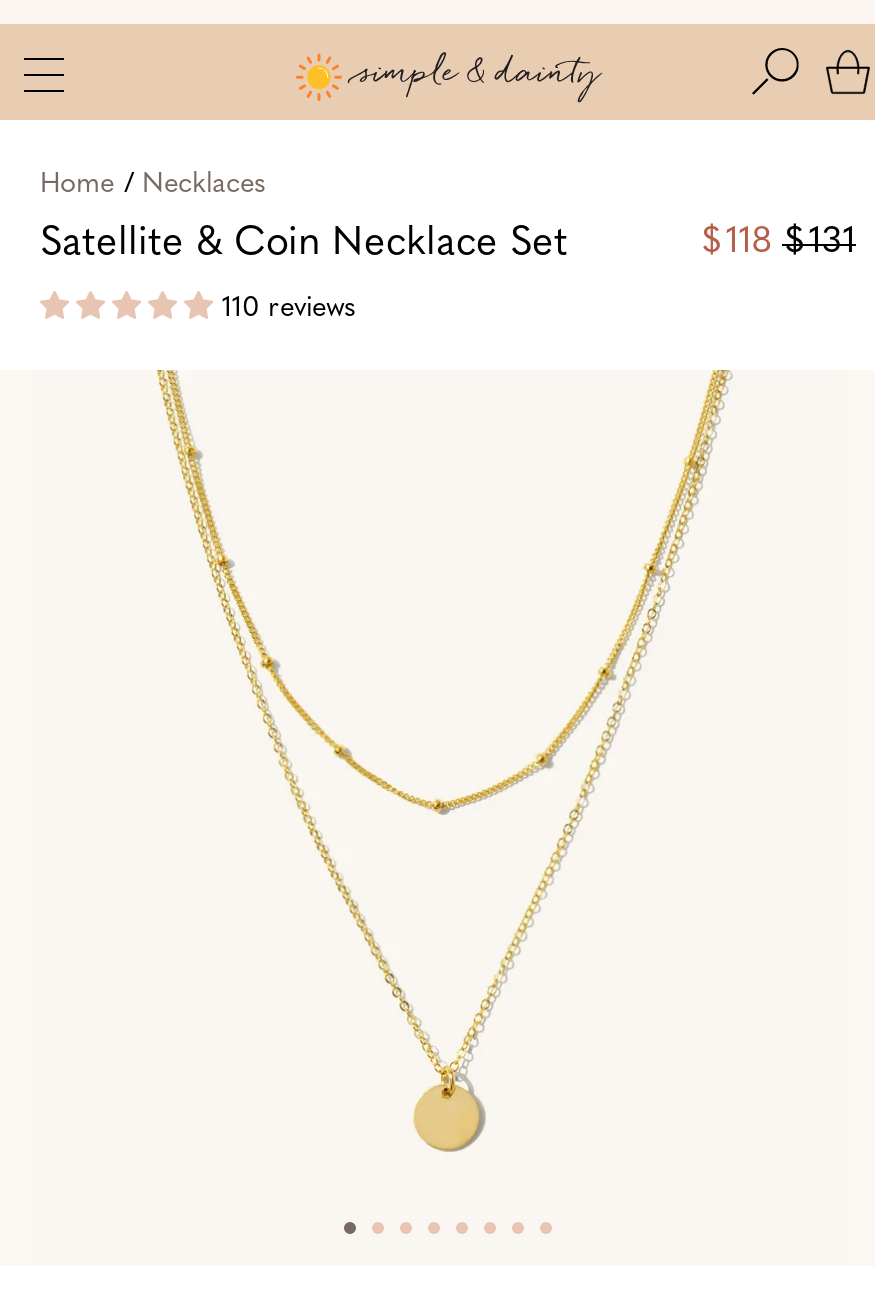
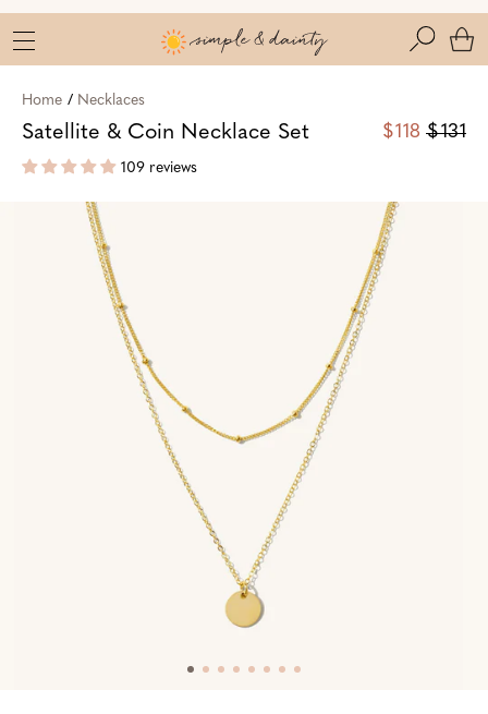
[222,294,356,324] 110 reviews -> [121,160,197,177] 109 reviews

